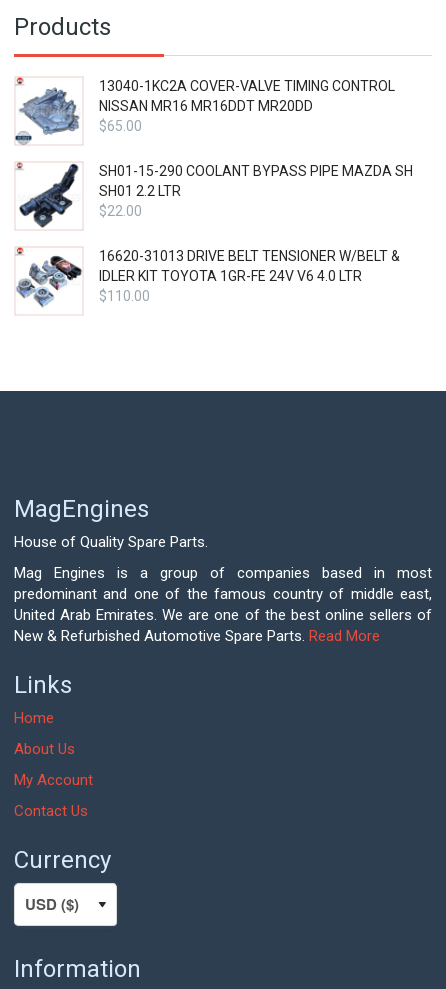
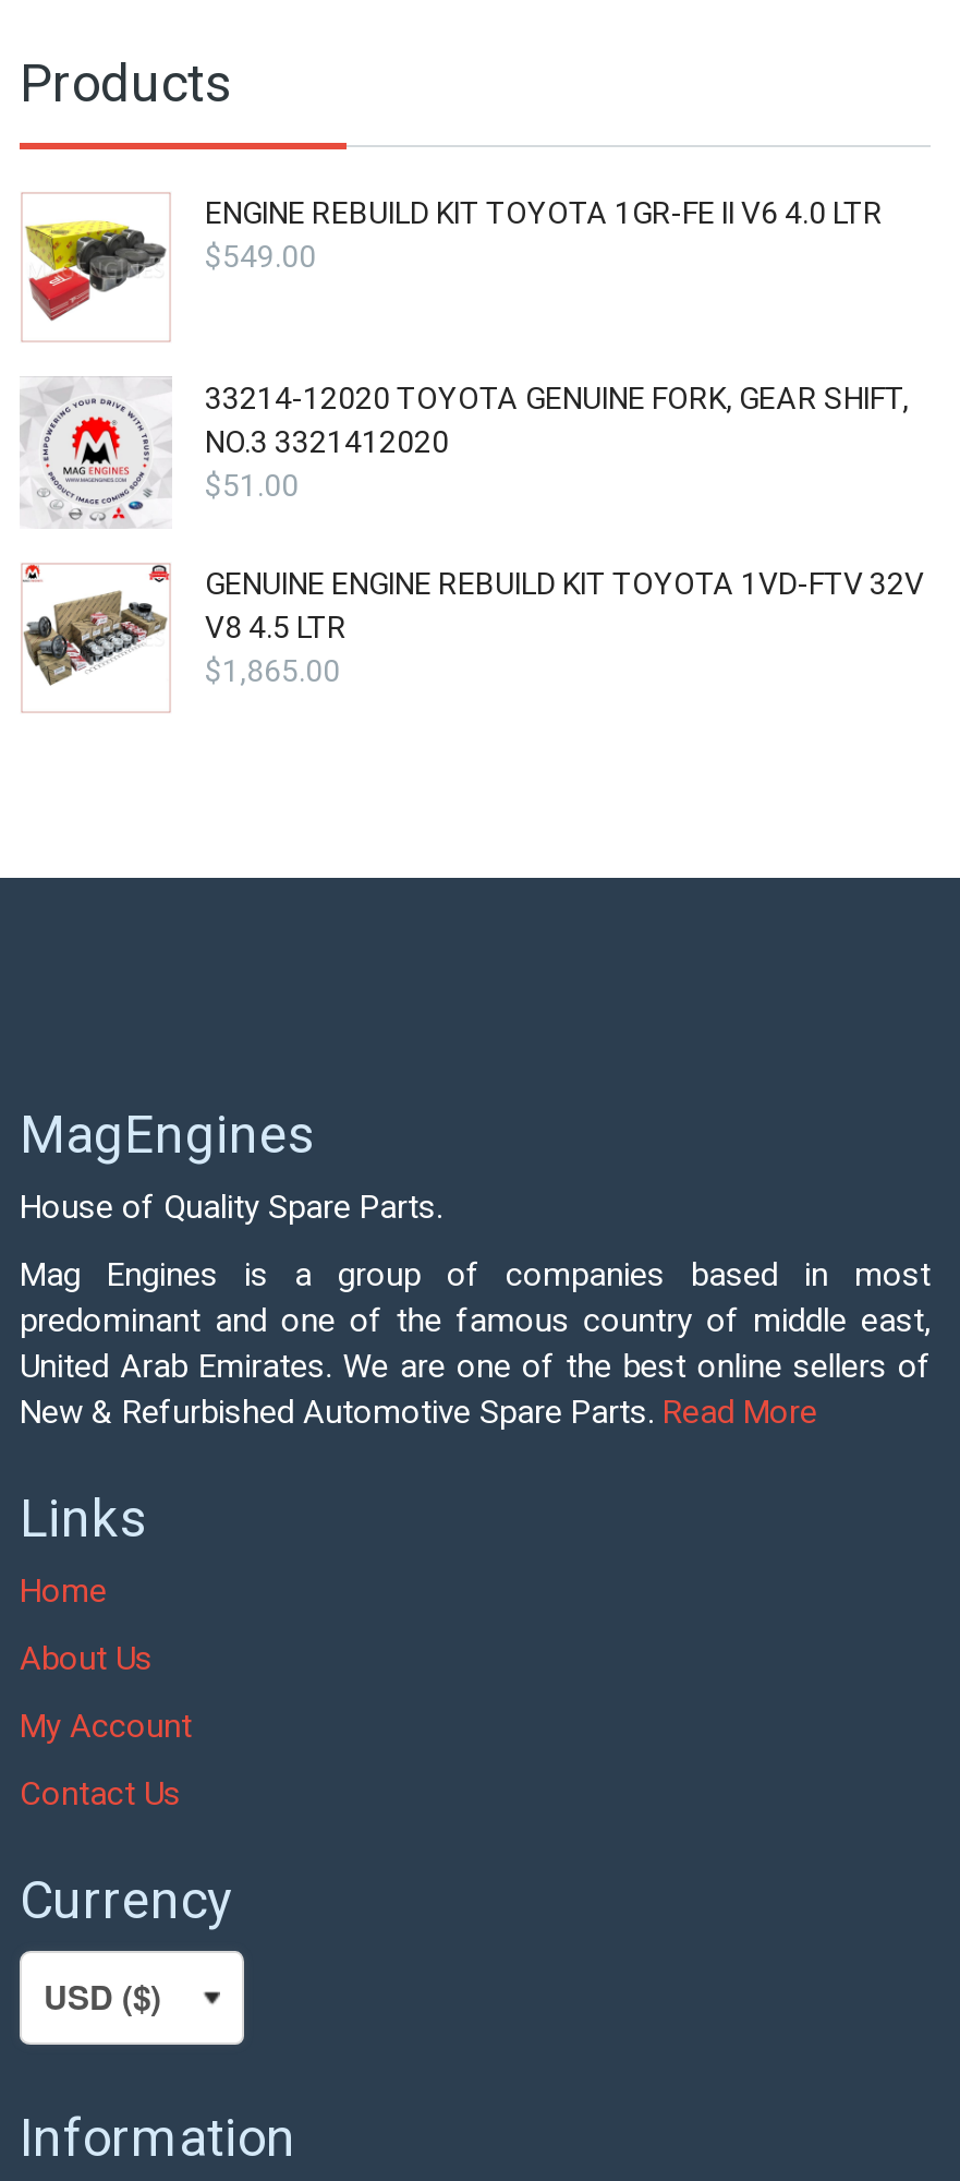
[14,76,395,145] [image] | 13040-1KC2A COVER-VALVE TIMING CONTROL | NISSAN MR16 MR16DDT MR20DD | $65.00 -> [24,195,883,339] [image] | ENGINE REBUILD KIT TOYOTA 1GR-FE II V6 4.0 LTR | $549.00
[16,161,413,229] [image] | SH01-15-290 COOLANT BYPASS PIPE MAZDA SH | SH01 2.2 LTR | $22.00 -> [20,381,909,527] [image] | 33214-12020 TOYOTA GENUINE FORK, GEAR SHIFT, | NO.3 3321412020 | $51.00
[16,248,400,308] [image] | 16620-31013 DRIVE BELT TENSIONER W/BELT & | IDLER KIT TOYOTA 1GR-FE 24V V6 4.0 LTR | $110.00 -> [22,564,924,695] [image] | GENUINE ENGINE REBUILD KIT TOYOTA 1VD-FTV 32V | V8 4.5 LTR | $1,865.00

